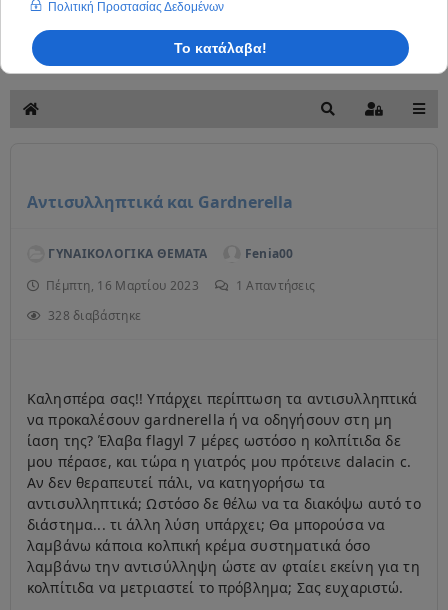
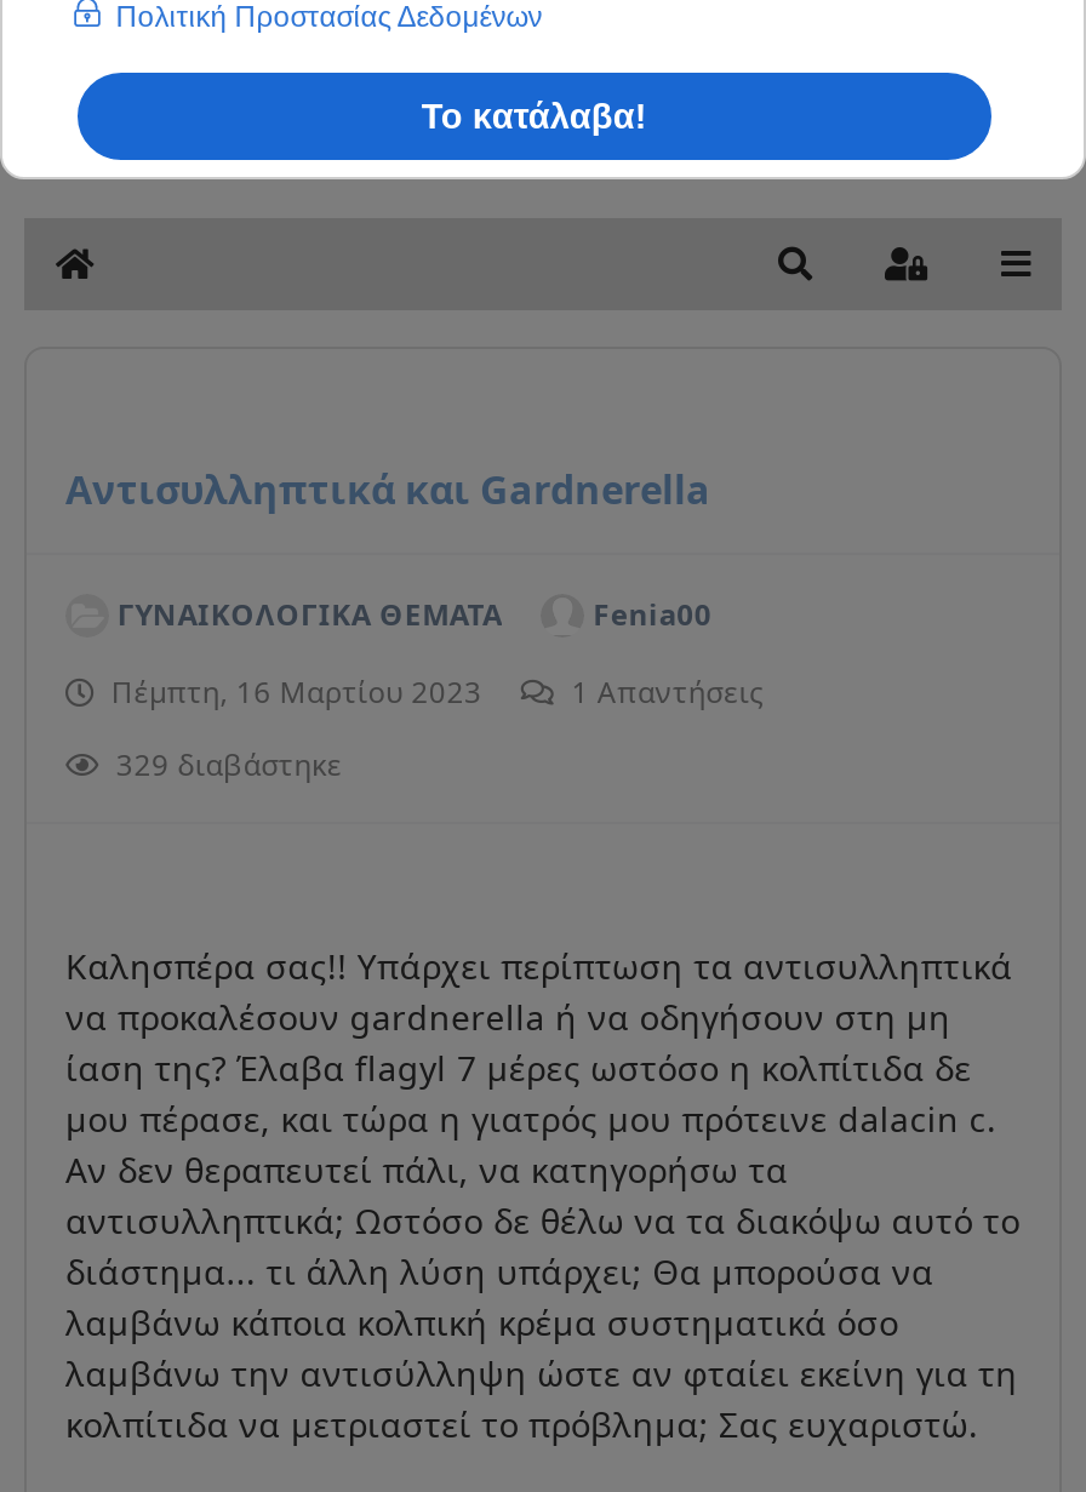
[41,307,141,324] 328 διαβάστηκε -> [100,744,342,785] 329 διαβάστηκε

